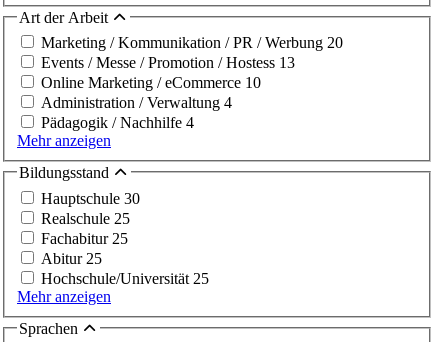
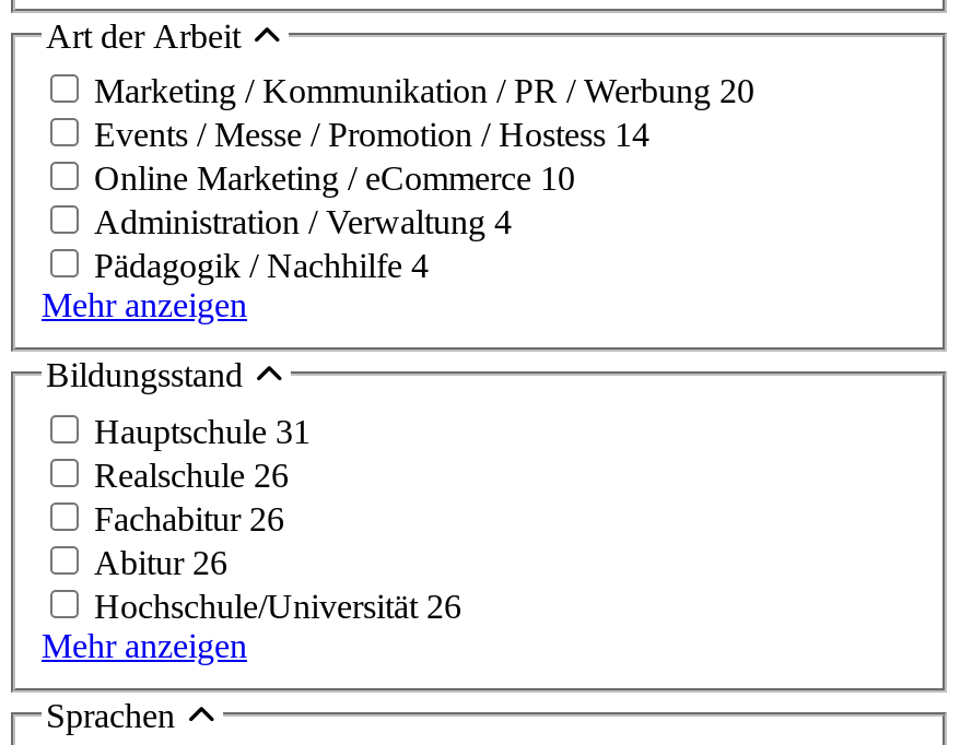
[41,54,295,71] Events / Messe / Promotion / Hostess 13 -> [94,117,649,154] Events / Messe / Promotion / Hostess 14
[41,190,140,207] Hauptschule 30 -> [94,413,311,450] Hauptschule 31
[41,210,130,227] Realschule 25 -> [94,457,289,494] Realschule 26
[41,230,128,247] Fachabitur 25 -> [94,501,284,538] Fachabitur 26
[41,250,102,267] Abitur 25 -> [94,544,227,581] Abitur 26
[41,270,209,287] Hochschule/Universität 25 -> [94,588,461,625] Hochschule/Universität 26

